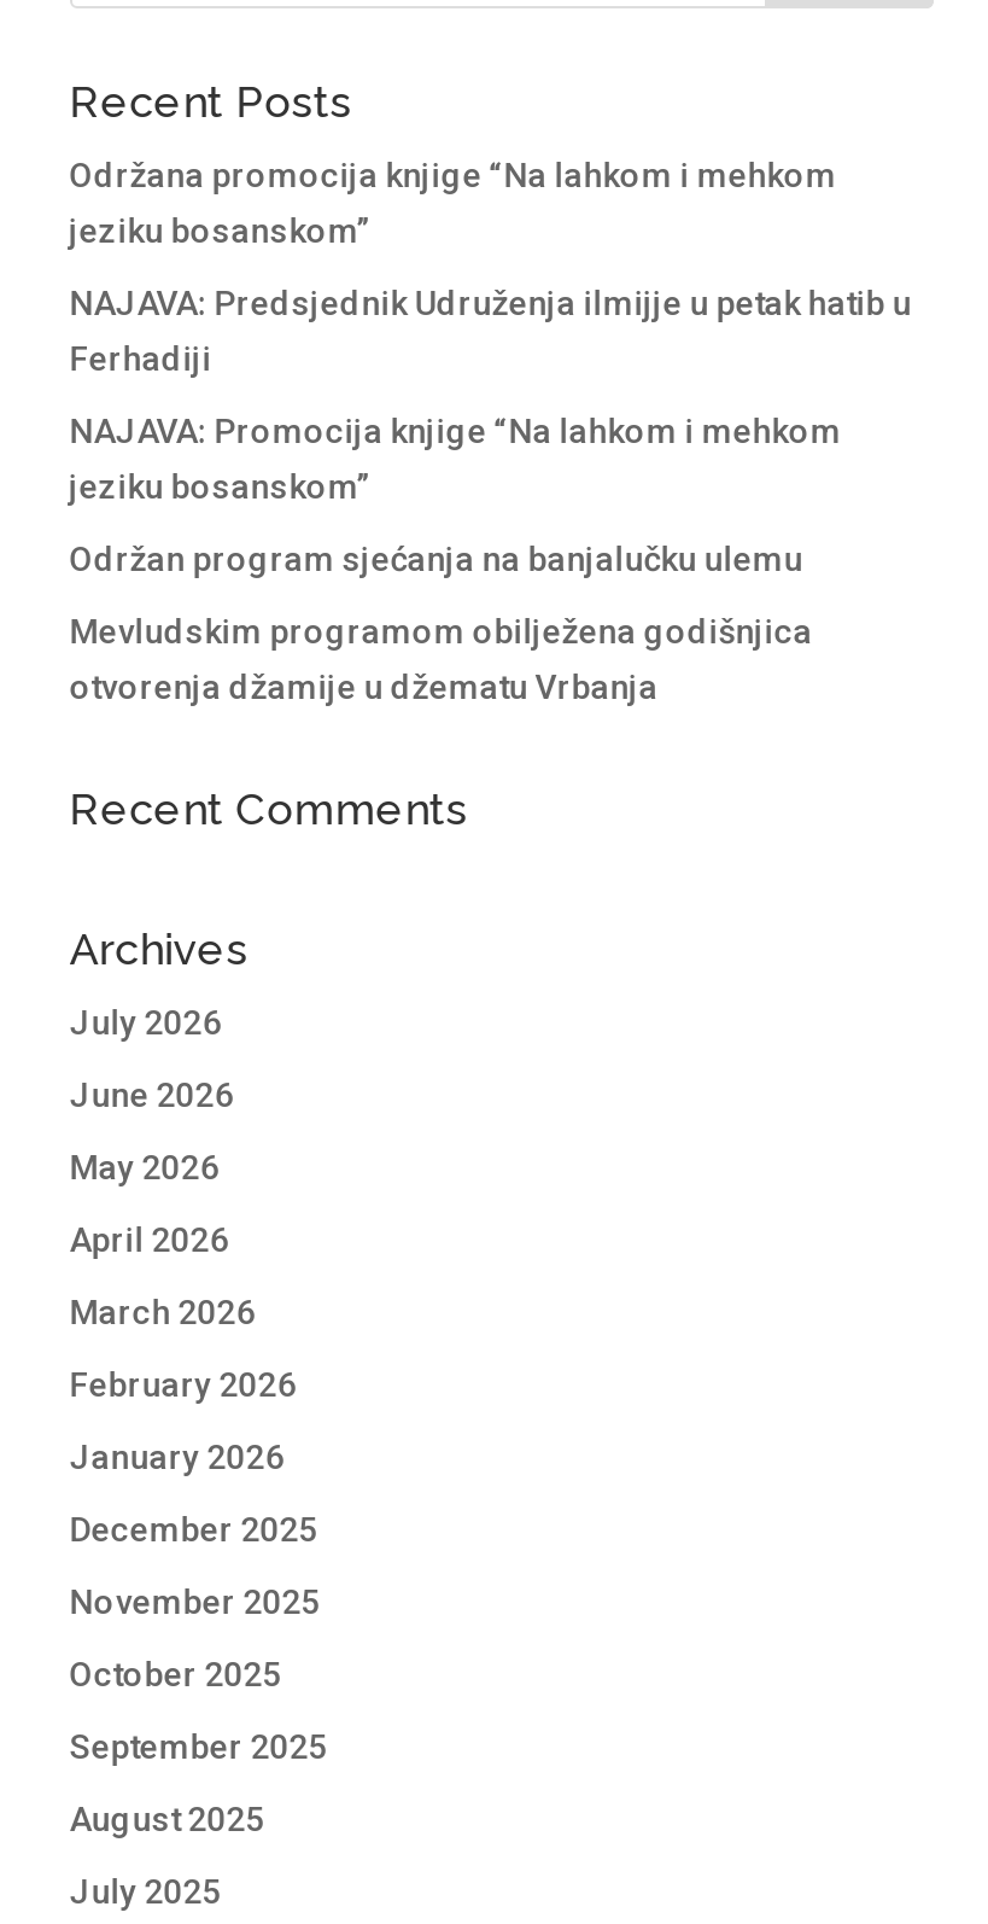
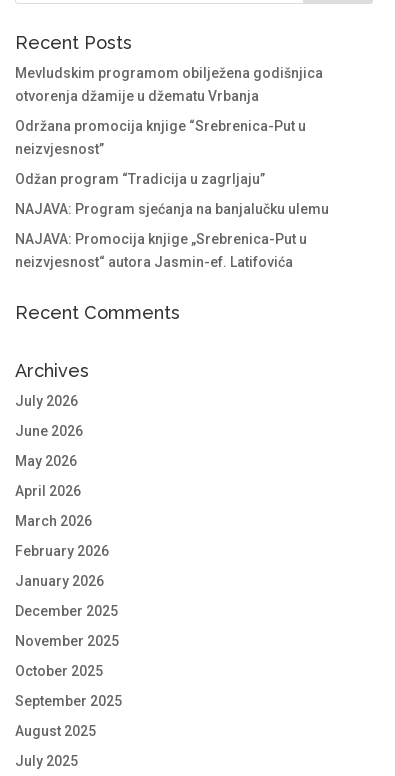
[69,156,912,578] Održana promocija knjige “Na lahkom i mehkom | jeziku bosanskom” | NAJAVA: Predsjednik Udruženja ilmijje u petak hatib u | Ferhadiji | NAJAVA: Promocija knjige “Na lahkom i mehkom | jeziku bosanskom” | Održan program sjećanja na banjalučku ulemu -> none
moved [69,612,813,706] -> [15,65,323,104]: Mevludskim programom obilježena godišnjica | otvorenja džamije u džematu Vrbanja
none -> [15,118,329,270] Održana promocija knjige “Srebrenica-Put u | neizvjesnost” | Odžan program “Tradicija u zagrljaju” | NAJAVA: Program sjećanja na banjalučku ulemu | NAJAVA: Promocija knjige „Srebrenica-Put u | neizvjesnost“ autora Jasmin-ef. Latifovića

